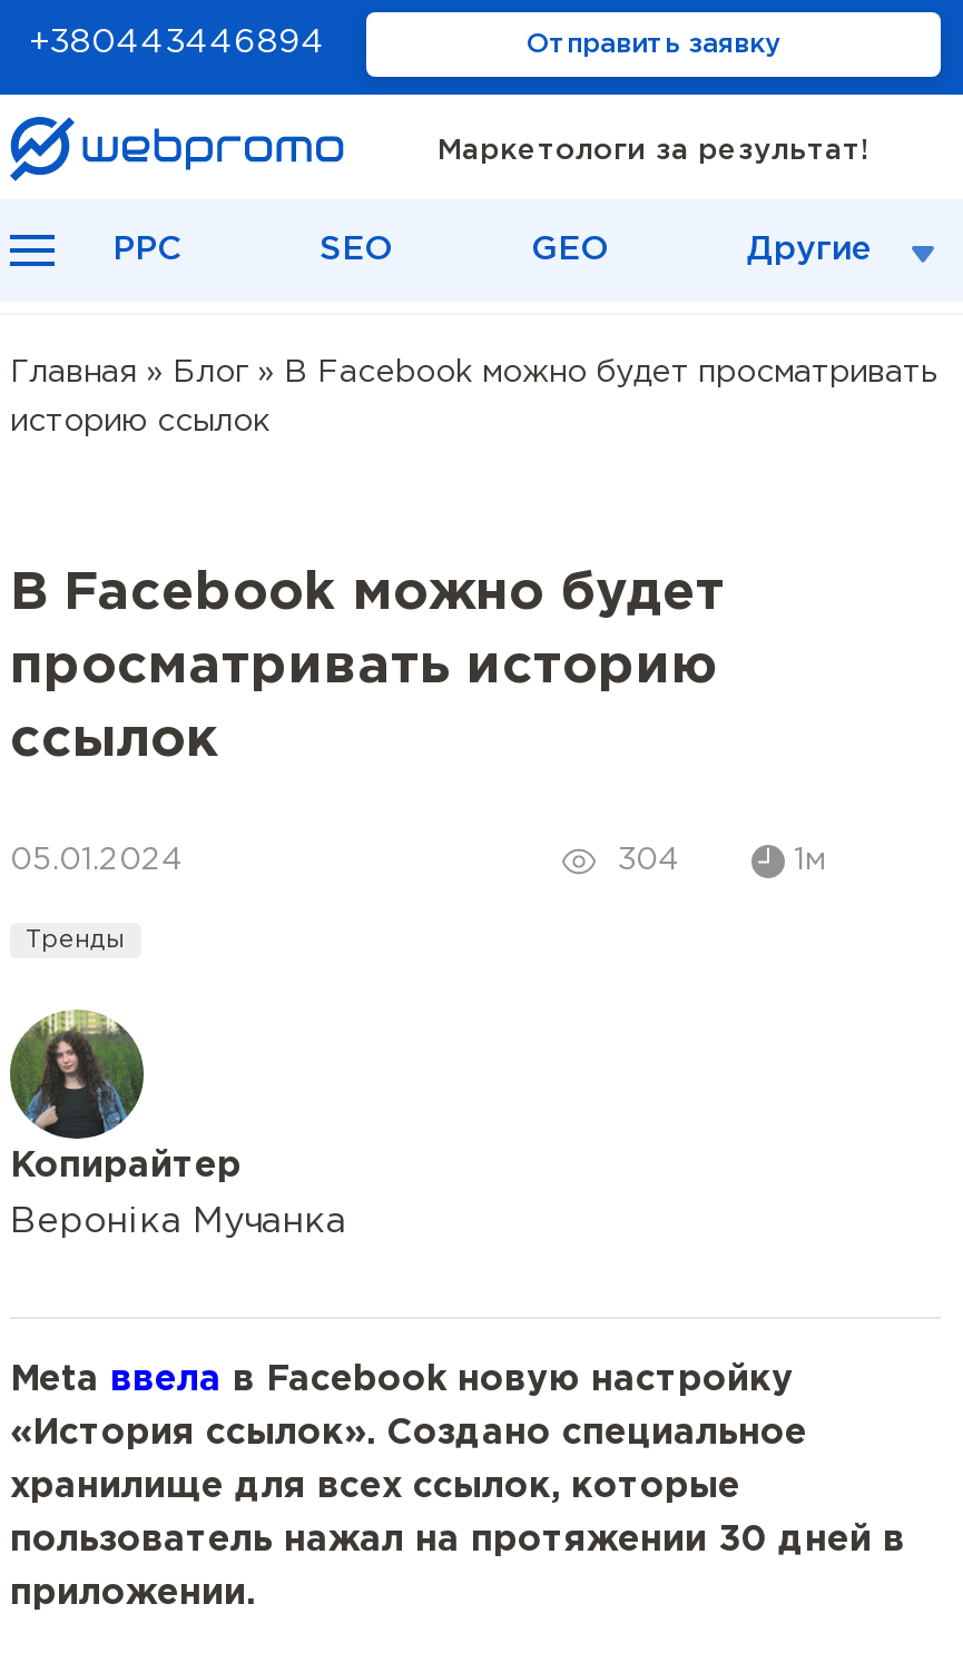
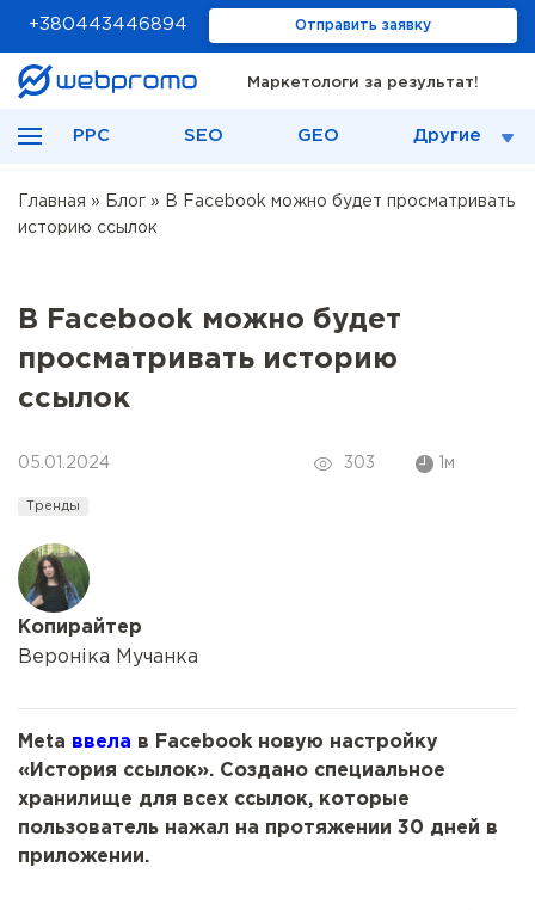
[618,847,678,874] 304 -> [344,456,375,471] 303

